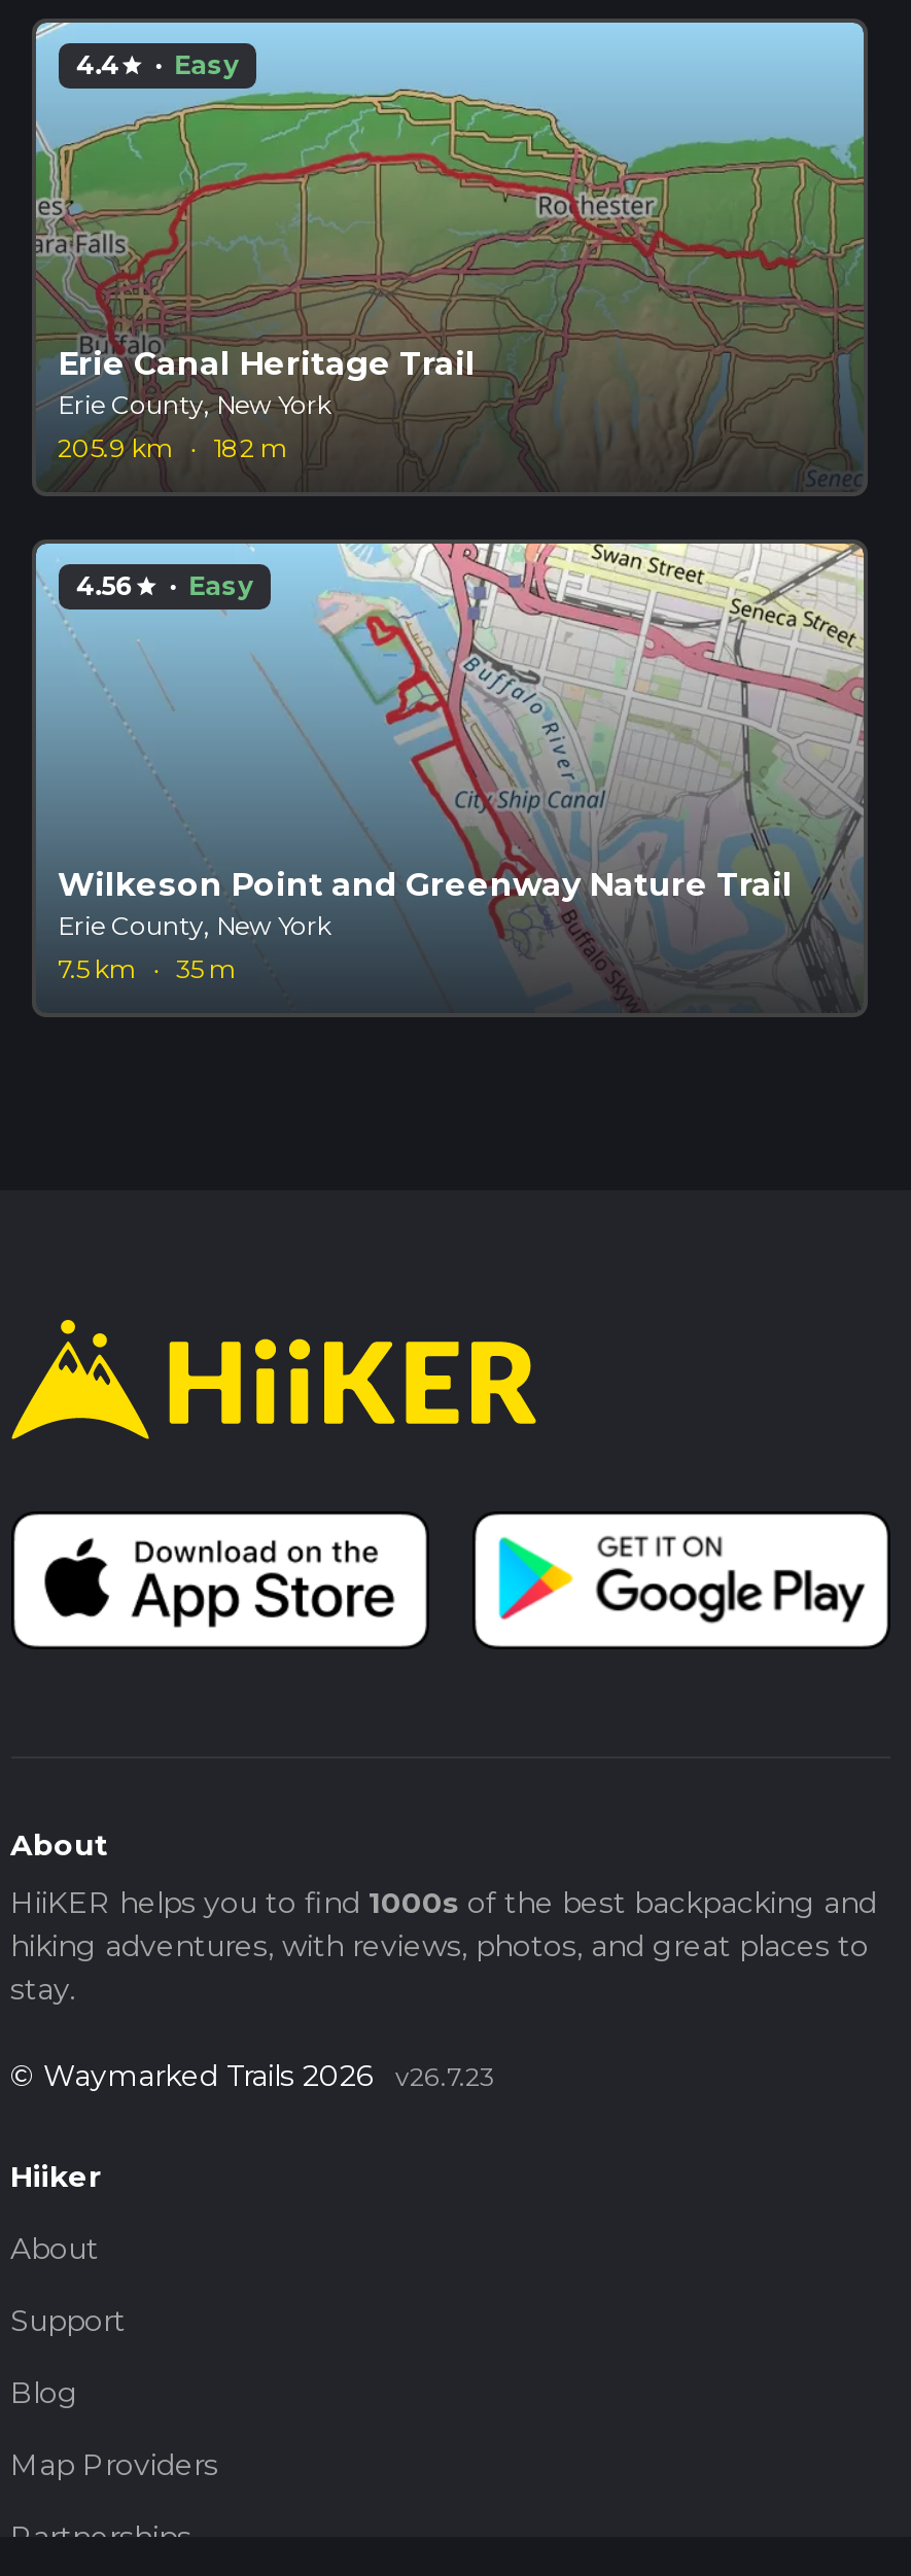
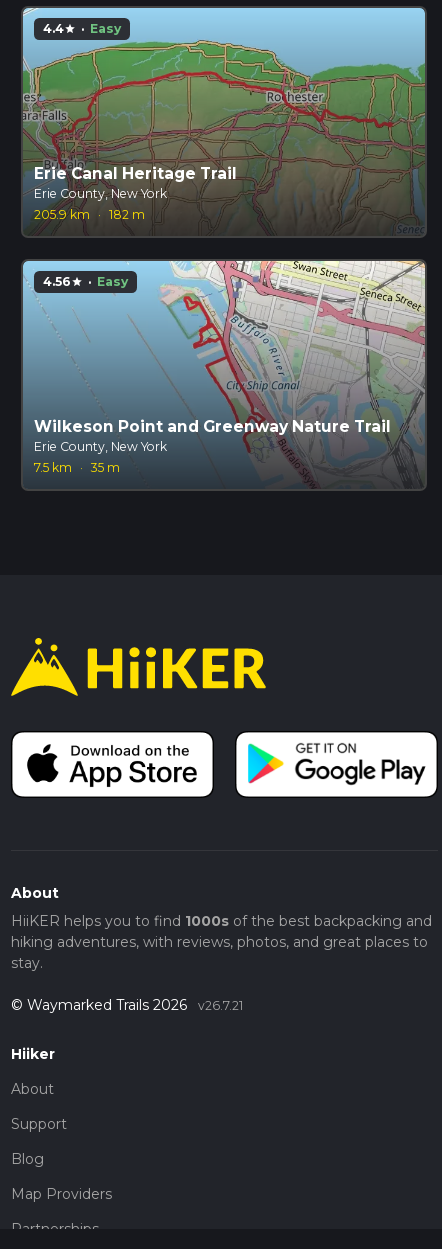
[10,2056,494,2094] © Waymarked Trails 2026 v26.7.23 -> [10,996,242,1014] © Waymarked Trails 2026 v26.7.21

